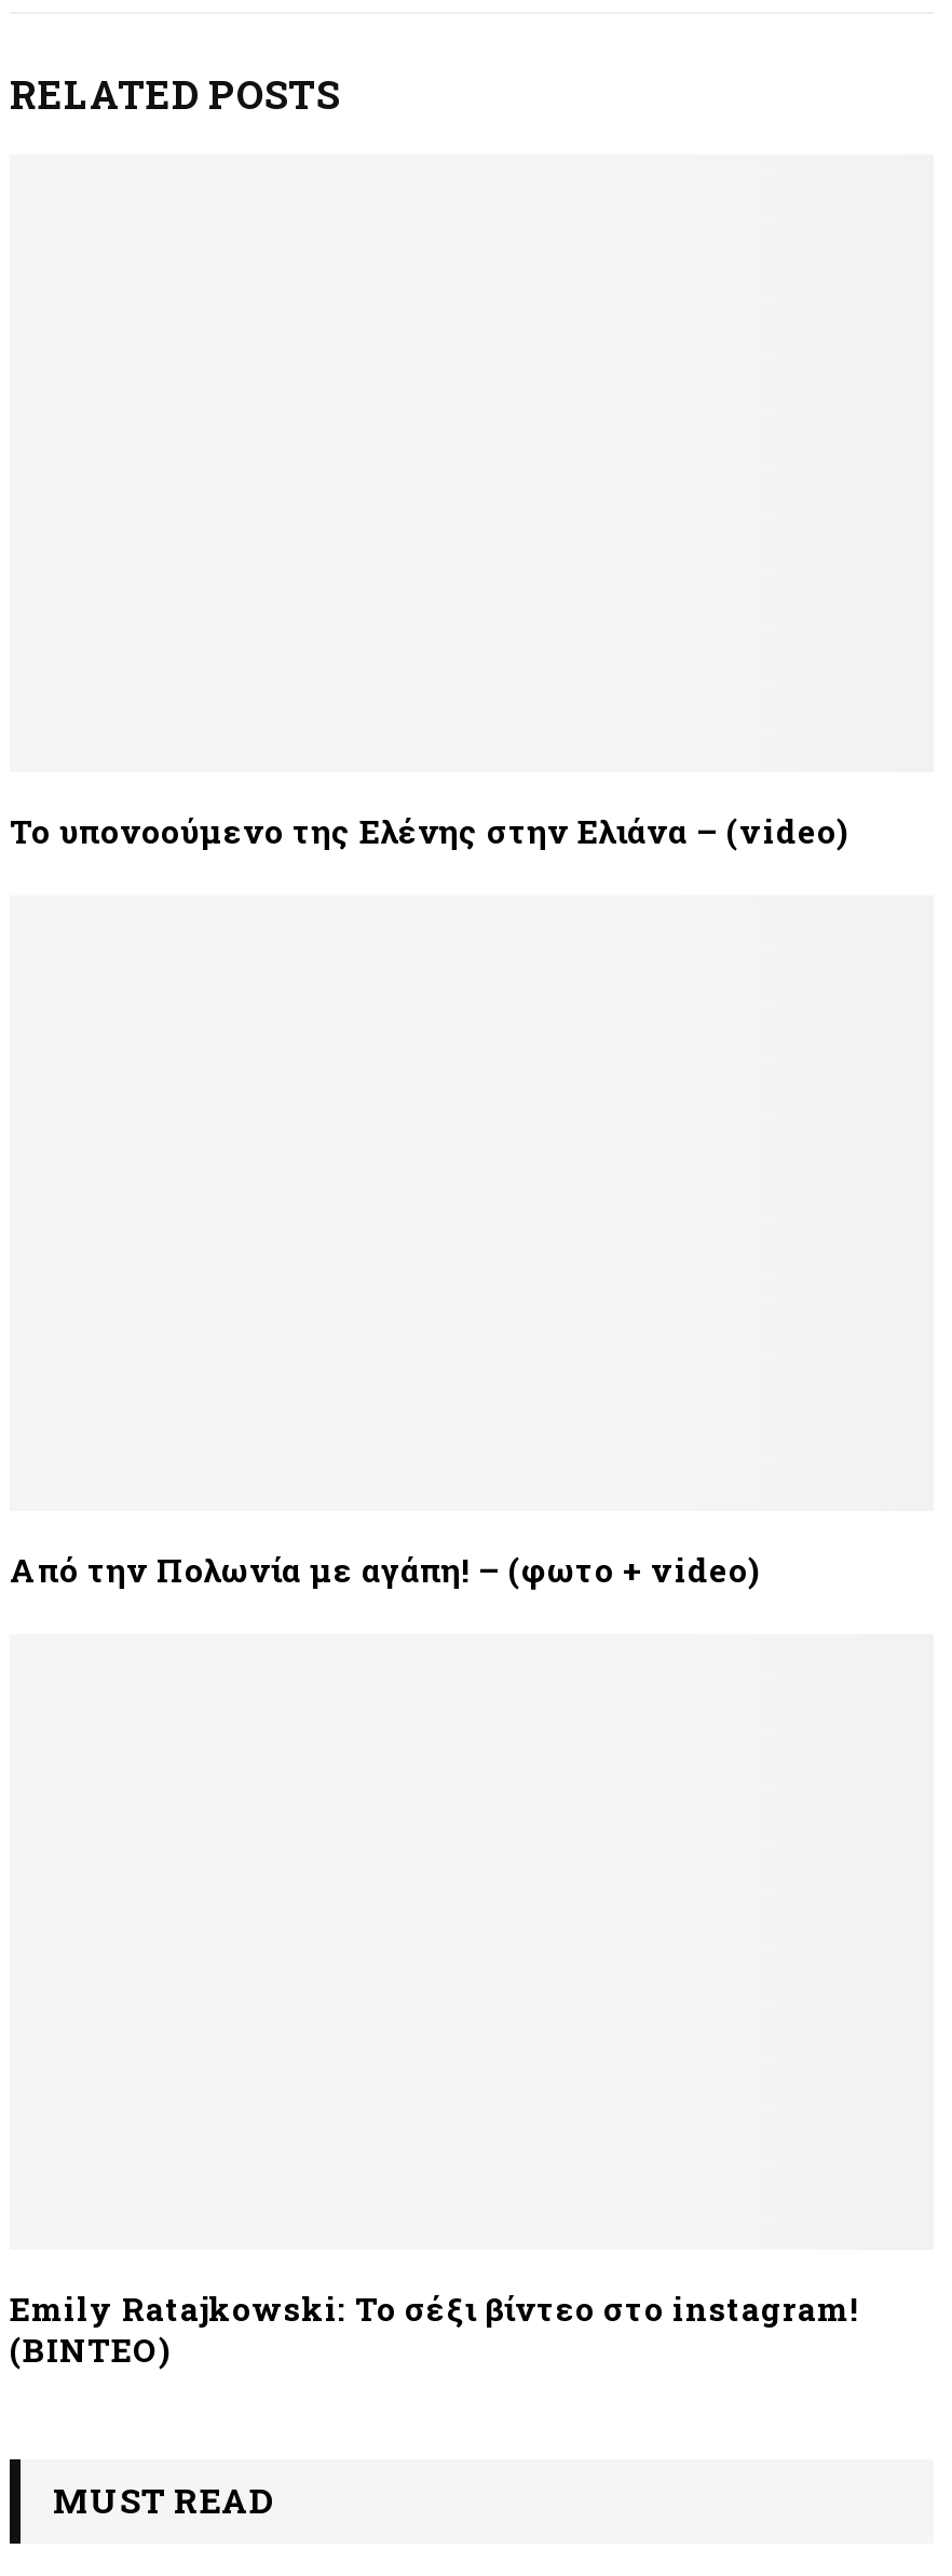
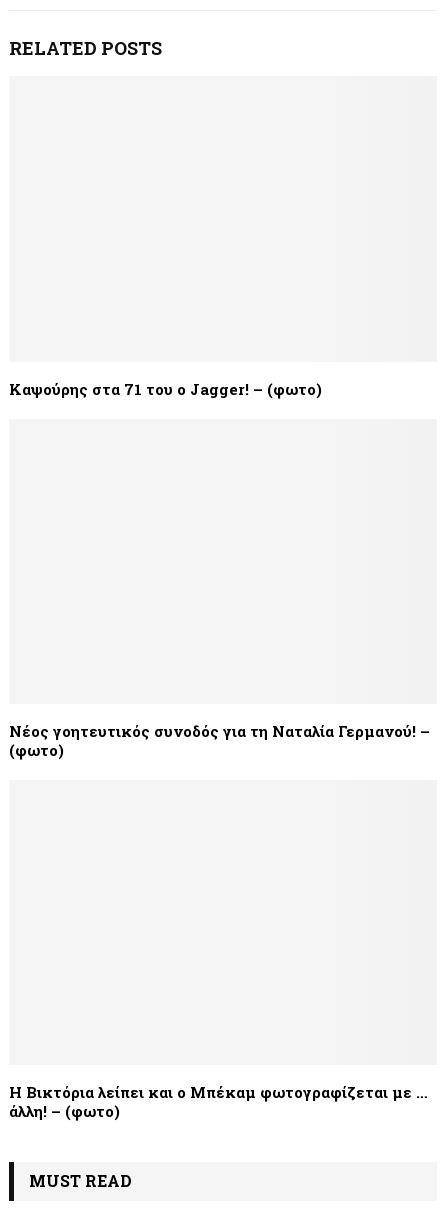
[10,808,849,852] Το υπονοούμενο της Ελένης στην Ελιάνα – (video) -> [9,379,322,399] Καψούρης στα 71 του ο Jagger! – (φωτο)
[10,1548,761,1591] Από την Πολωνία με αγάπη! – (φωτο + video) -> [9,721,430,760] Νέος γοητευτικός συνοδός για τη Ναταλία Γερμανού! – | (φωτο)
[10,2287,858,2371] Emily Ratajkowski: Το σέξι βίντεο στο instagram! | (BINTEO) -> [9,1082,428,1121] Η Βικτόρια λείπει και ο Μπέκαμ φωτογραφίζεται με … | άλλη! – (φωτο)

